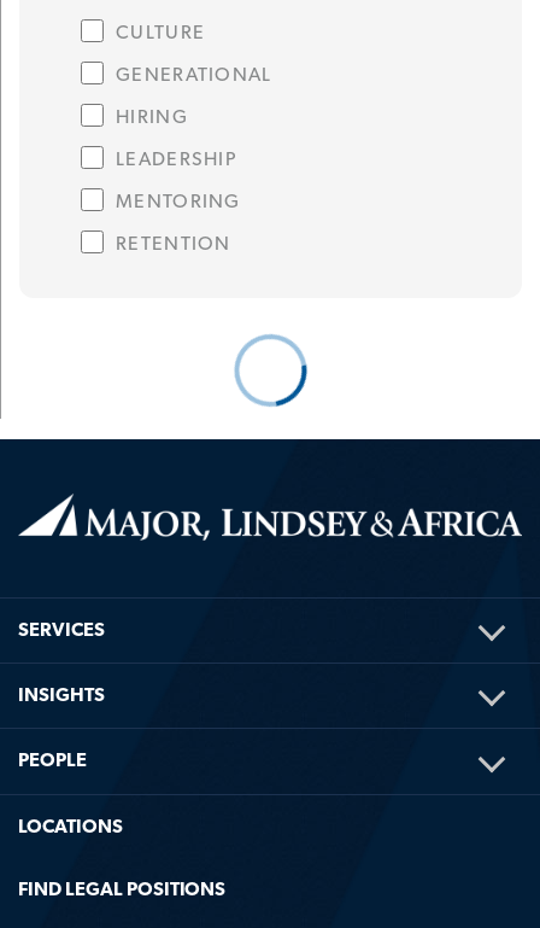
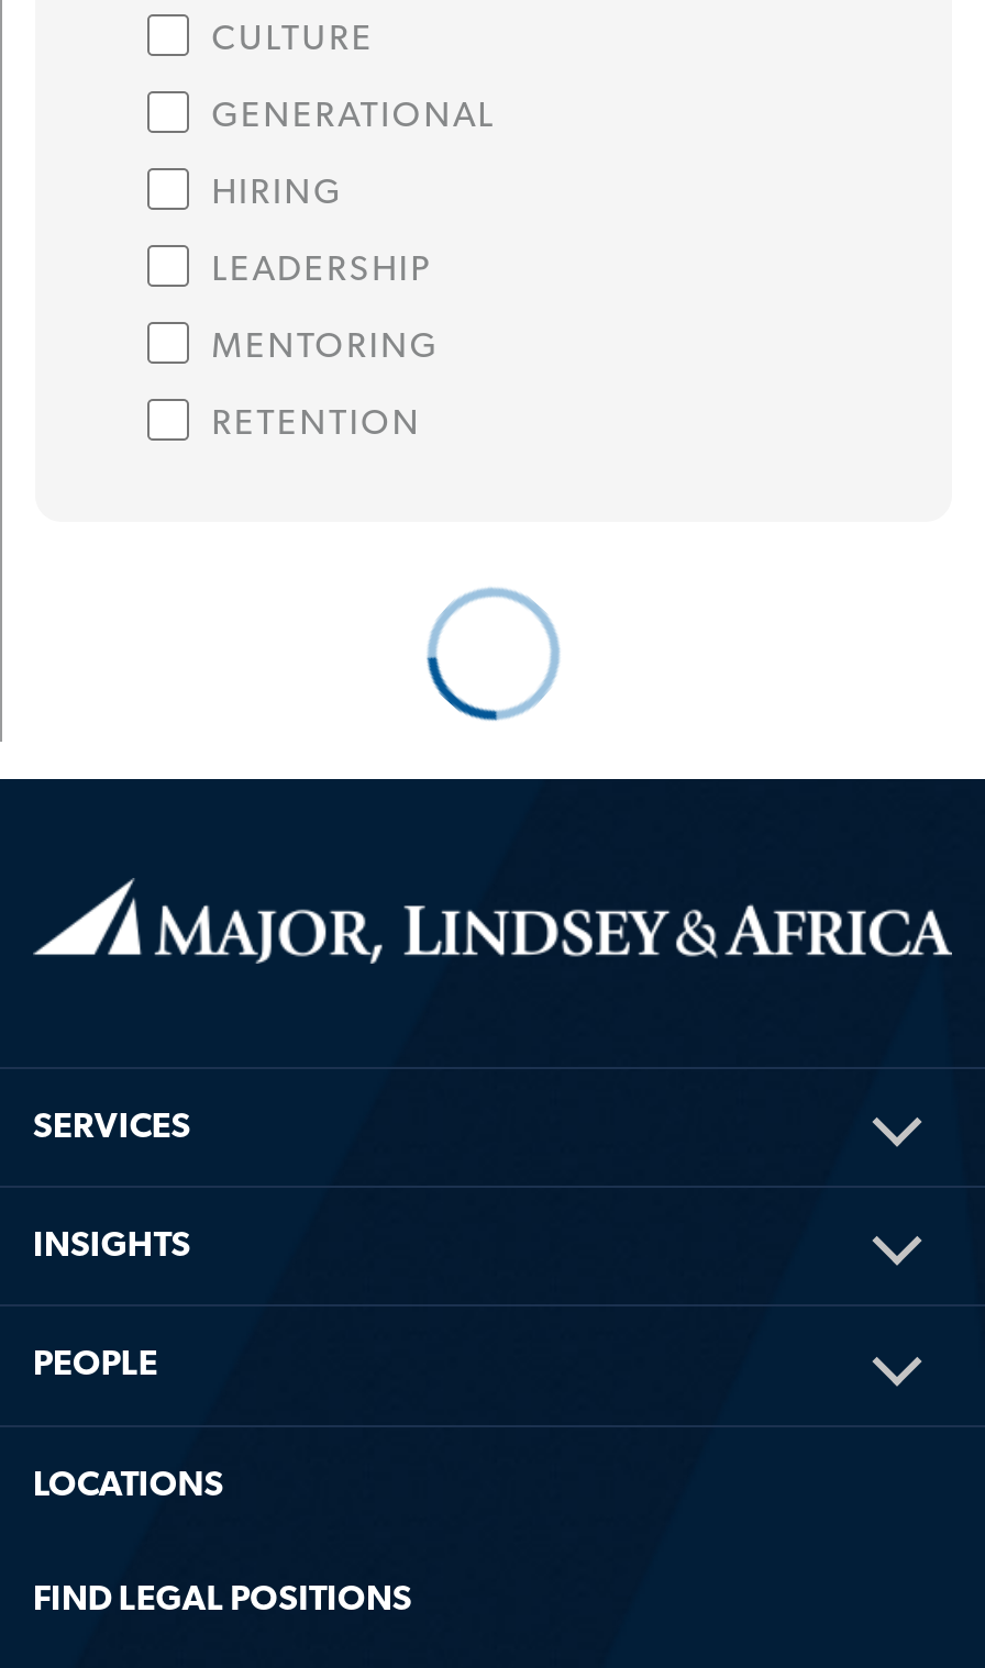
[236,364,307,405] [image] -> [429,647,558,720] [image]

